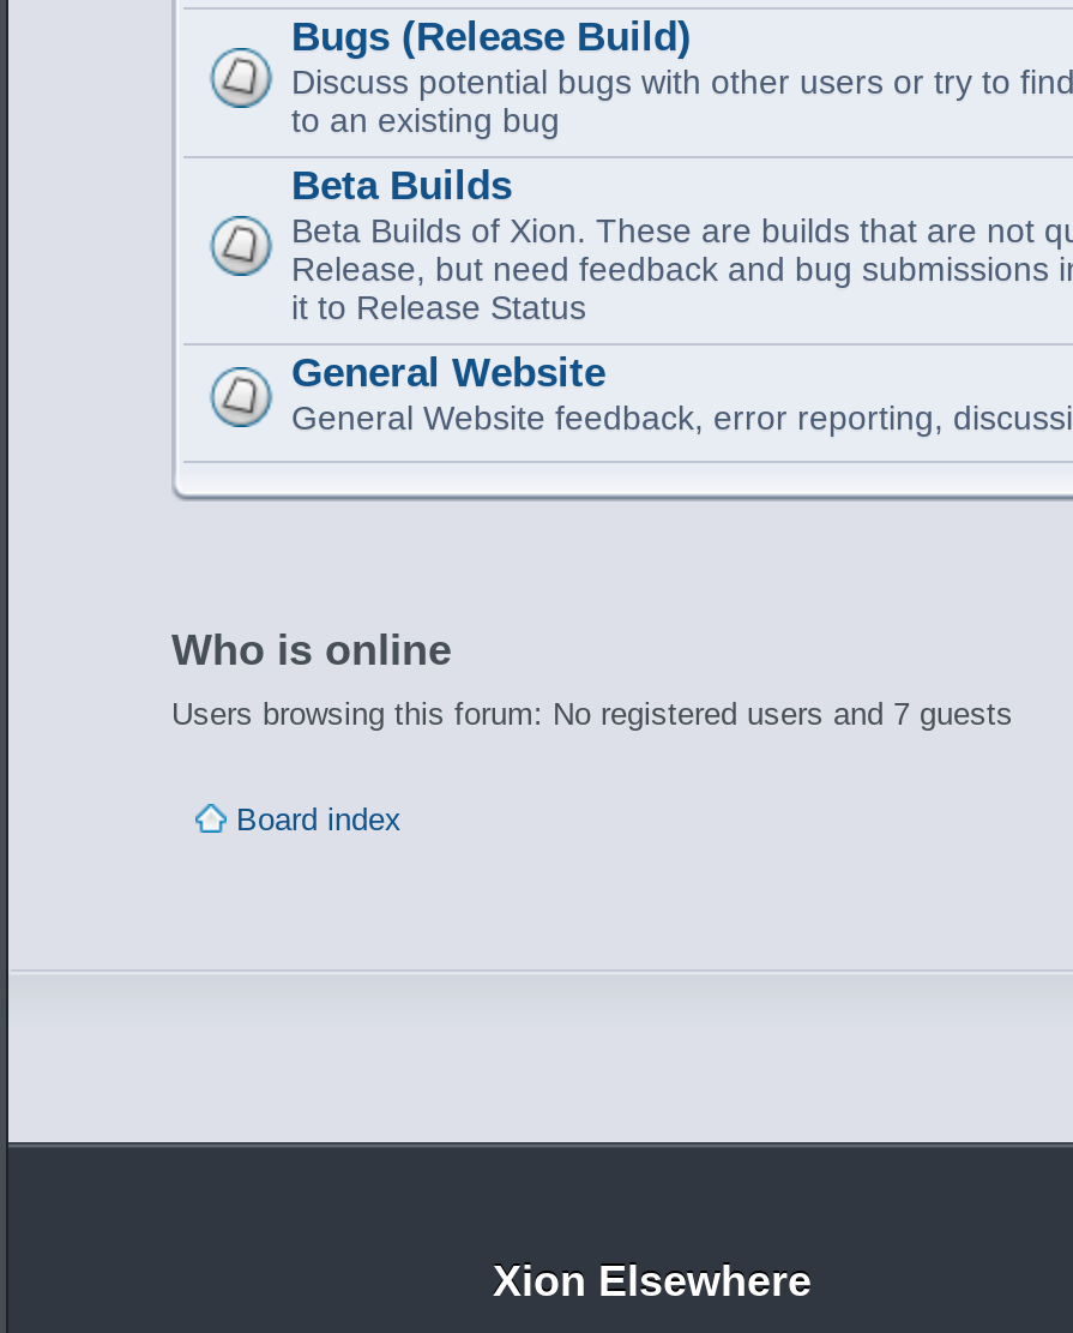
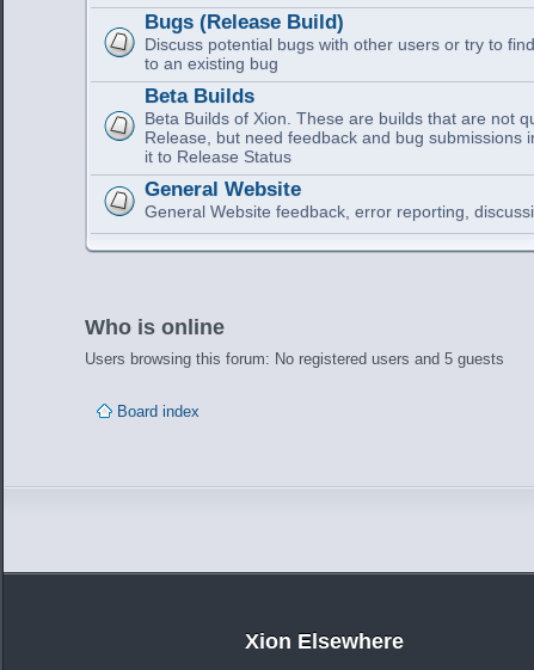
[171,697,1013,733] Users browsing this forum: No registered users and 7 guests -> [85,350,504,368] Users browsing this forum: No registered users and 5 guests

